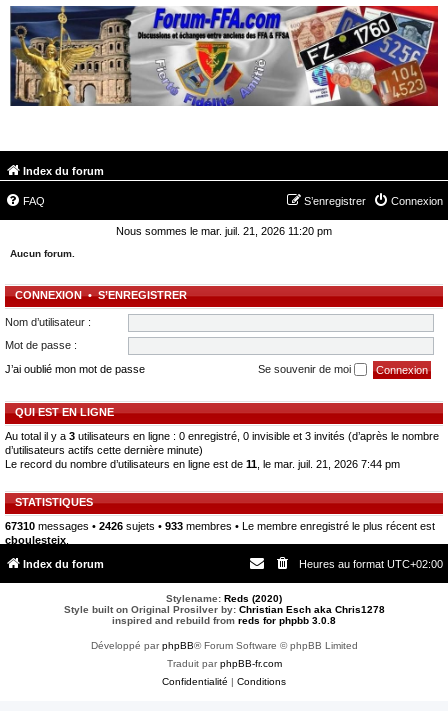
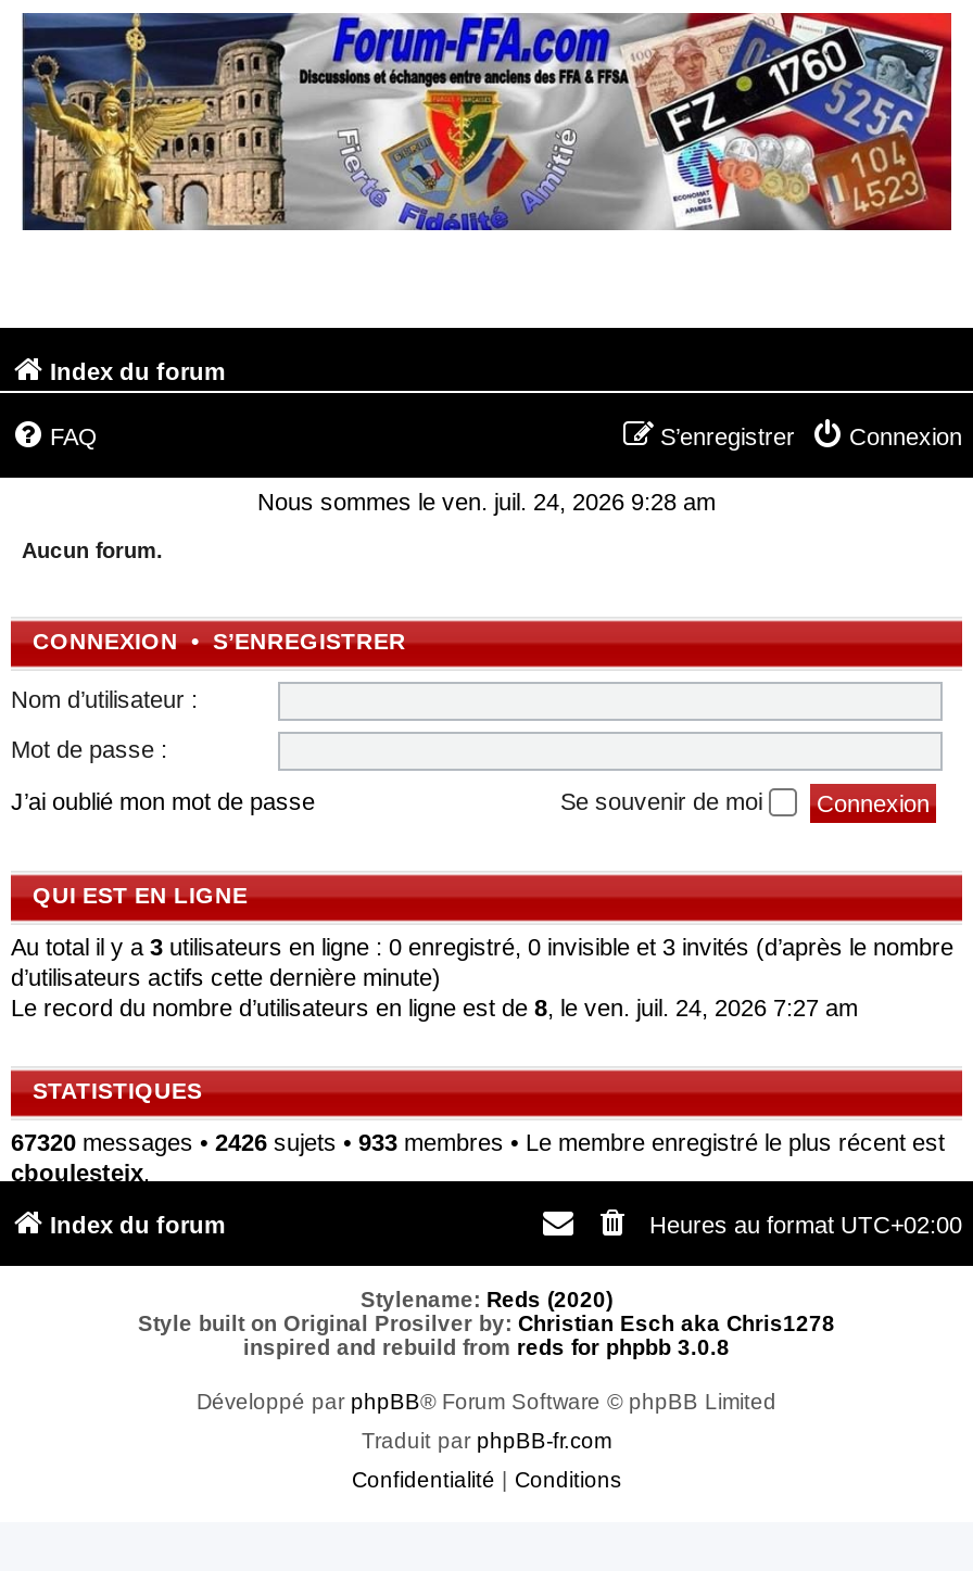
[116,225,332,237] Nous sommes le mar. juil. 21, 2026 11:20 pm -> [257,488,716,514] Nous sommes le ven. juil. 24, 2026 9:28 am
[5,458,400,470] Le record du nombre d’utilisateurs en ligne est de 11, le mar. juil. 21, 2026 7:44 pm -> [11,995,858,1021] Le record du nombre d’utilisateurs en ligne est de 8, le ven. juil. 24, 2026 7:27 am
[5,520,435,532] 67310 messages • 2426 sujets • 933 membres • Le membre enregistré le plus récent est -> [11,1130,945,1156] 67320 messages • 2426 sujets • 933 membres • Le membre enregistré le plus récent est

